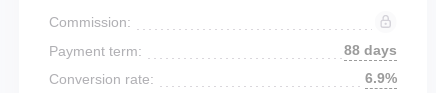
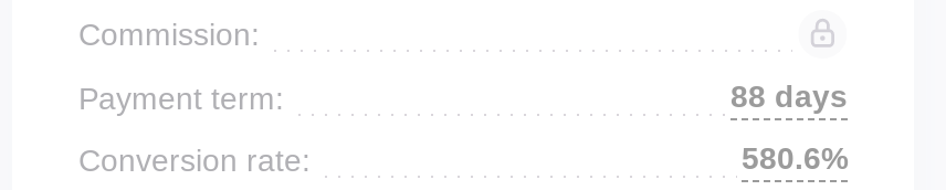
[365,70,397,86] 6.9% -> [742,140,848,176] 580.6%

